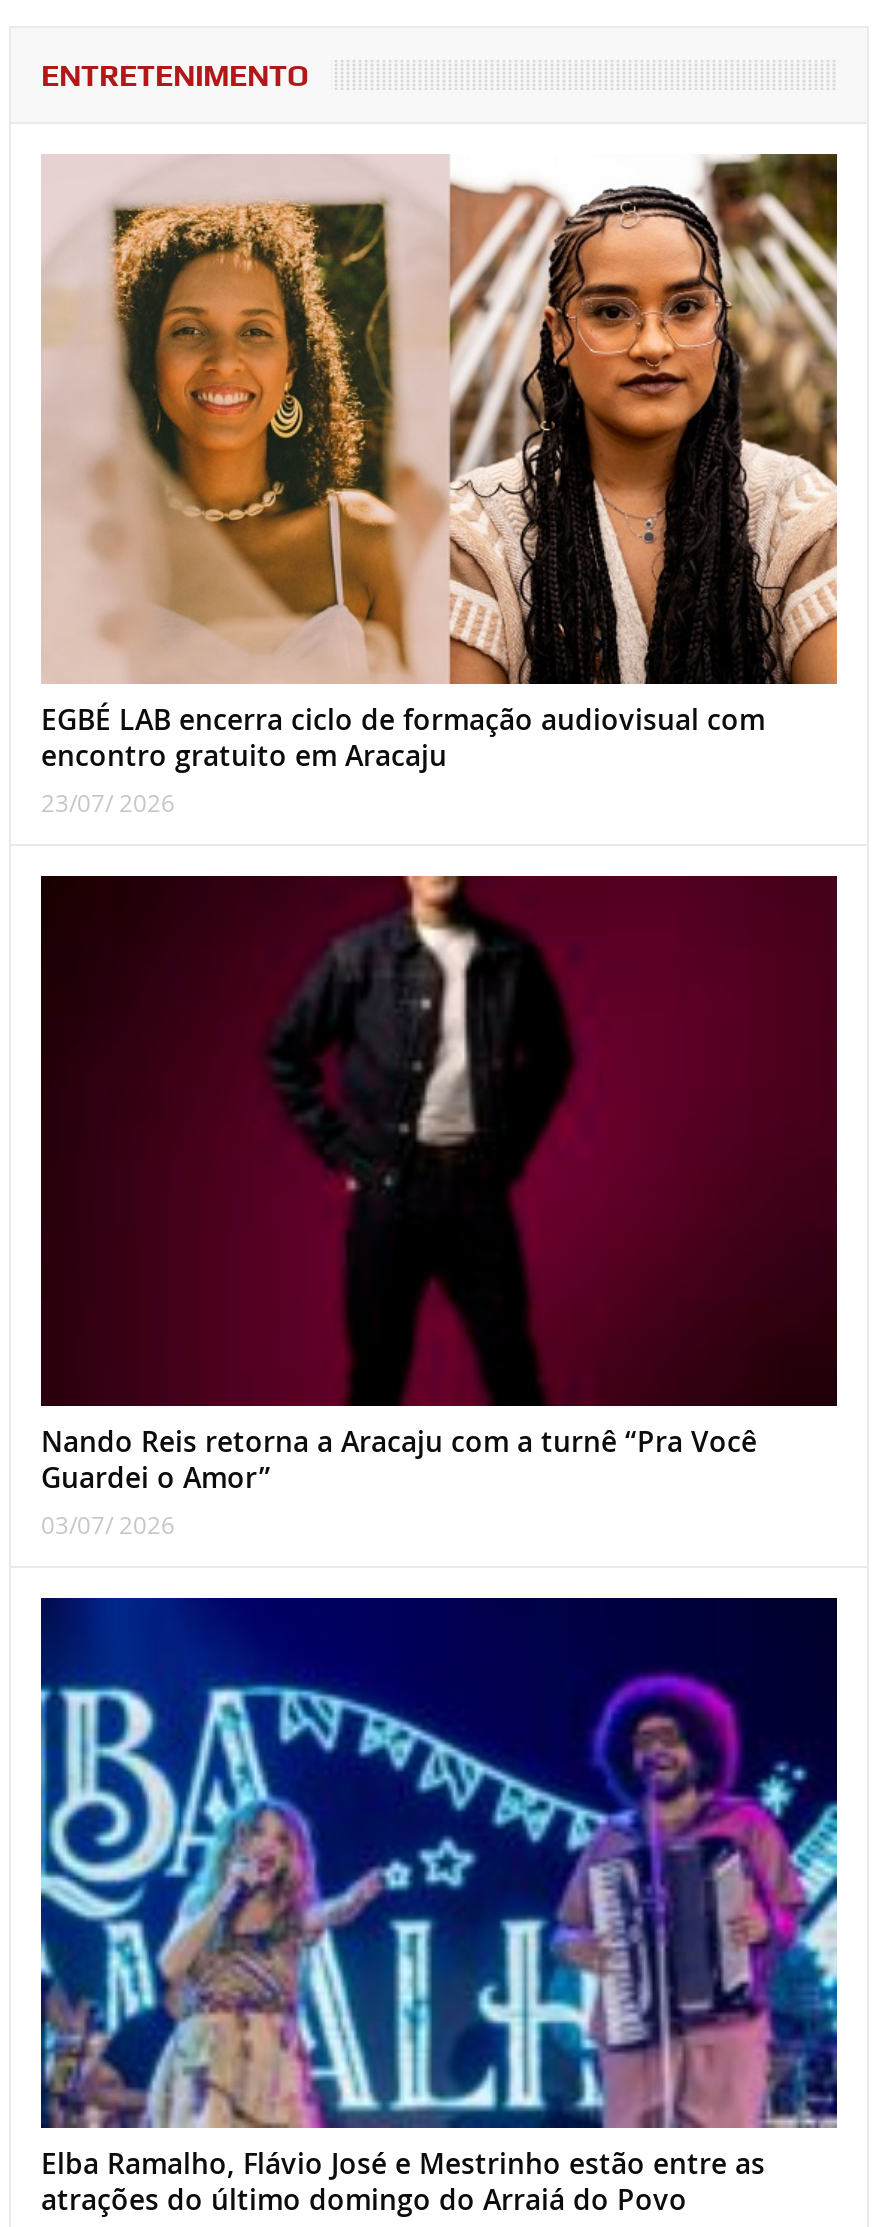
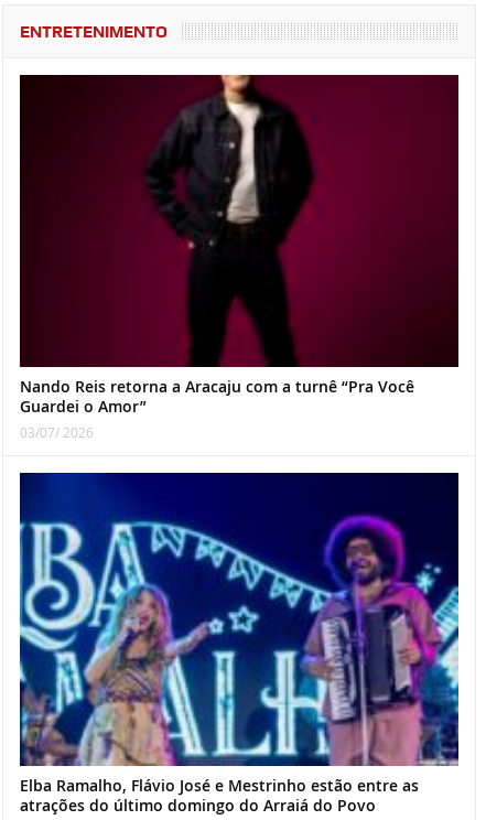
[41,153,839,817] [image] | EGBÉ LAB encerra ciclo de formação audiovisual com | encontro gratuito em Aracaju | 23/07/ 2026 -> none

